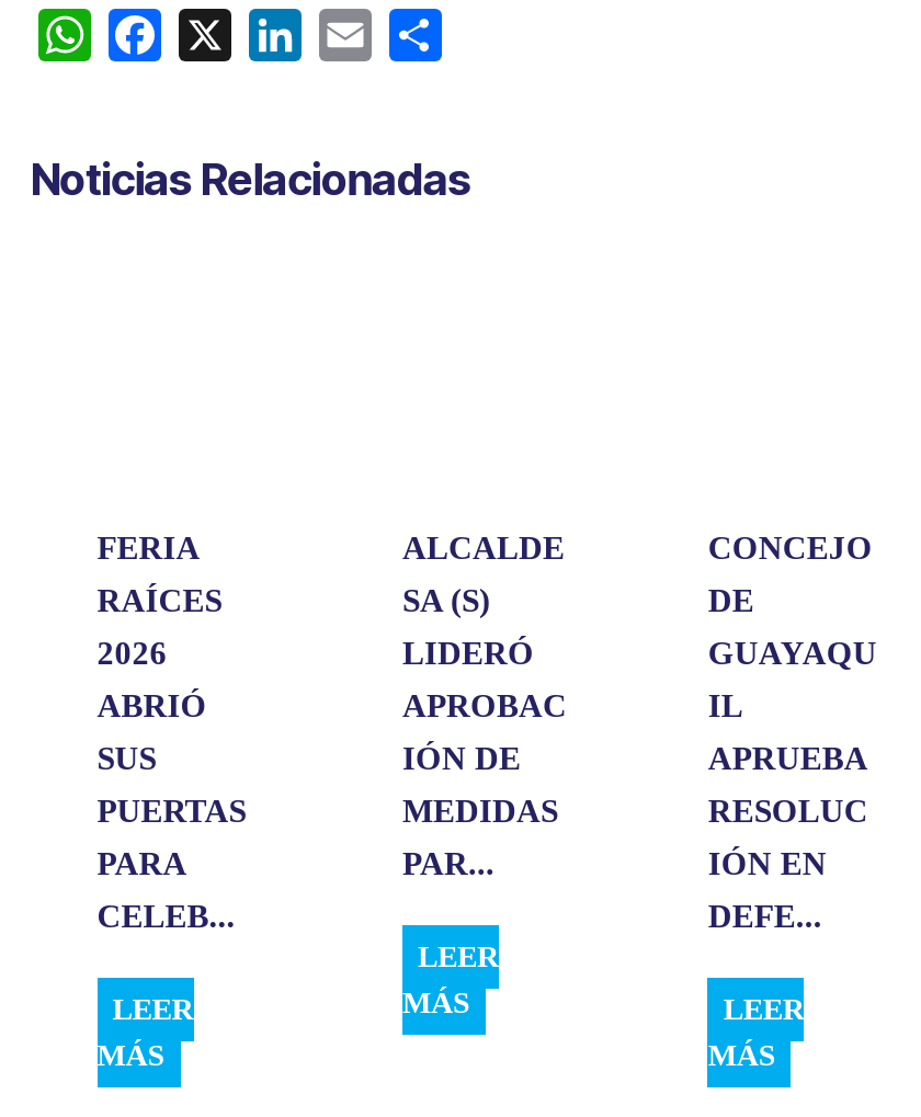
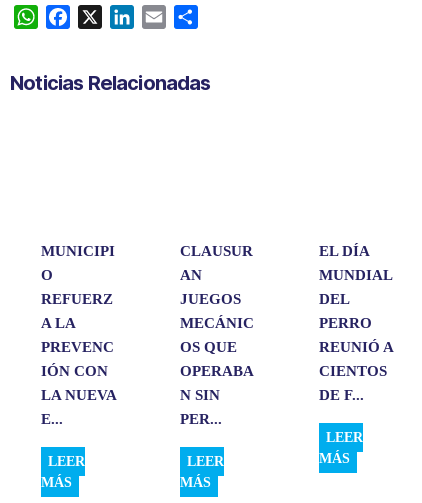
[97,530,198,565] FERIA -> [41,243,115,259] MUNICIPI
[402,530,567,881] ALCALDE | SA (S) | LIDERÓ | APROBAC | IÓN DE | MEDIDAS | PAR... -> [180,243,254,427] CLAUSUR | AN | JUEGOS | MECÁNIC | OS QUE | OPERABA | N SIN | PER...
[708,530,877,934] CONCEJO | DE | GUAYAQU | IL | APRUEBA | RESOLUC | IÓN EN | DEFE... -> [319,243,393,403] EL DÍA | MUNDIAL | DEL | PERRO | REUNIÓ A | CIENTOS | DE F...
[97,583,222,618] RAÍCES -> [41,267,53,283] O
[97,635,167,670] 2026 -> [41,291,113,307] REFUERZ
[97,688,207,723] ABRIÓ -> [41,315,75,331] A LA
[97,741,156,776] SUS -> [41,339,114,355] PREVENC
[97,793,246,828] PUERTAS -> [41,363,108,379] IÓN CON
[97,846,185,881] PARA -> [41,387,116,403] LA NUEVA
[97,898,235,934] CELEB... -> [41,411,63,427] E...
moved [402,940,499,1019] -> [180,454,224,490]: LEER | MÁS
moved [708,993,804,1072] -> [319,430,363,466]: LEER | MÁS

